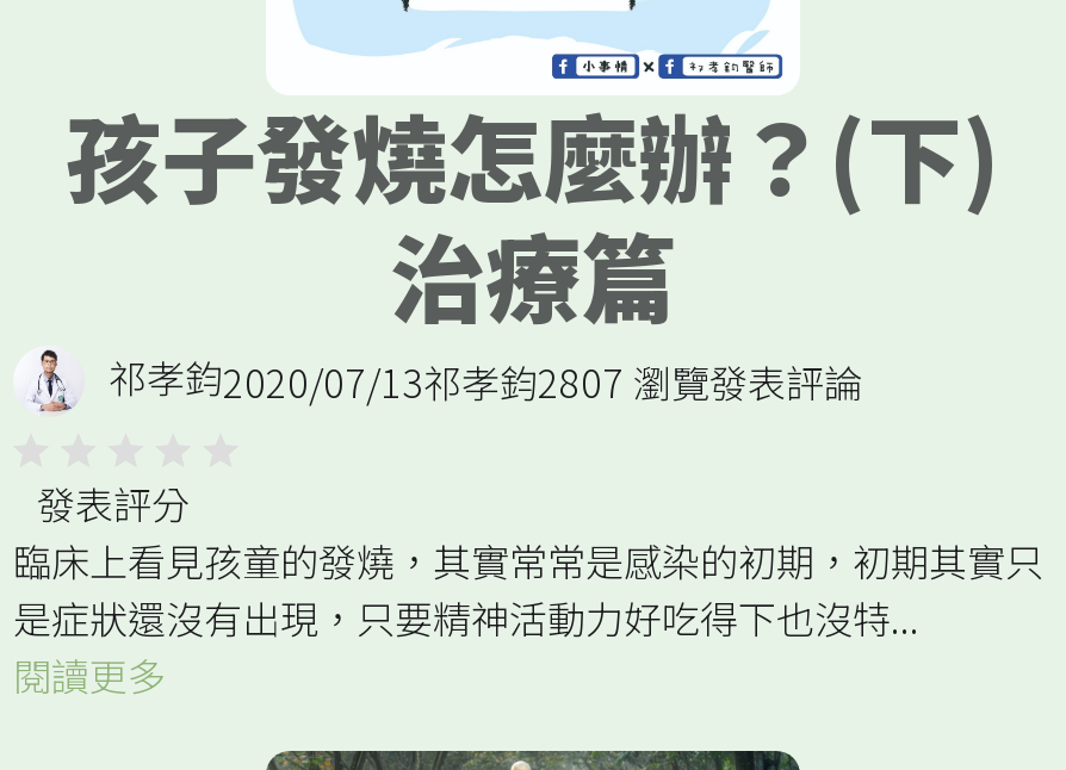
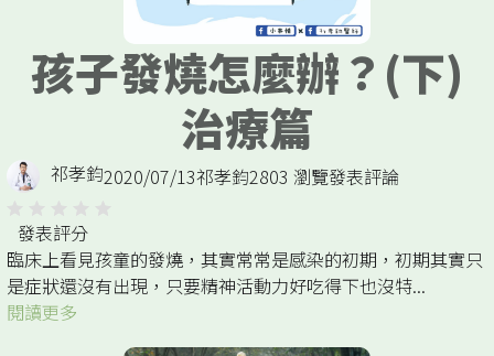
[109,346,862,410] 祁孝鈞2020/07/13祁孝鈞2807 瀏覽發表評論 -> [51,160,399,190] 祁孝鈞2020/07/13祁孝鈞2803 瀏覽發表評論

